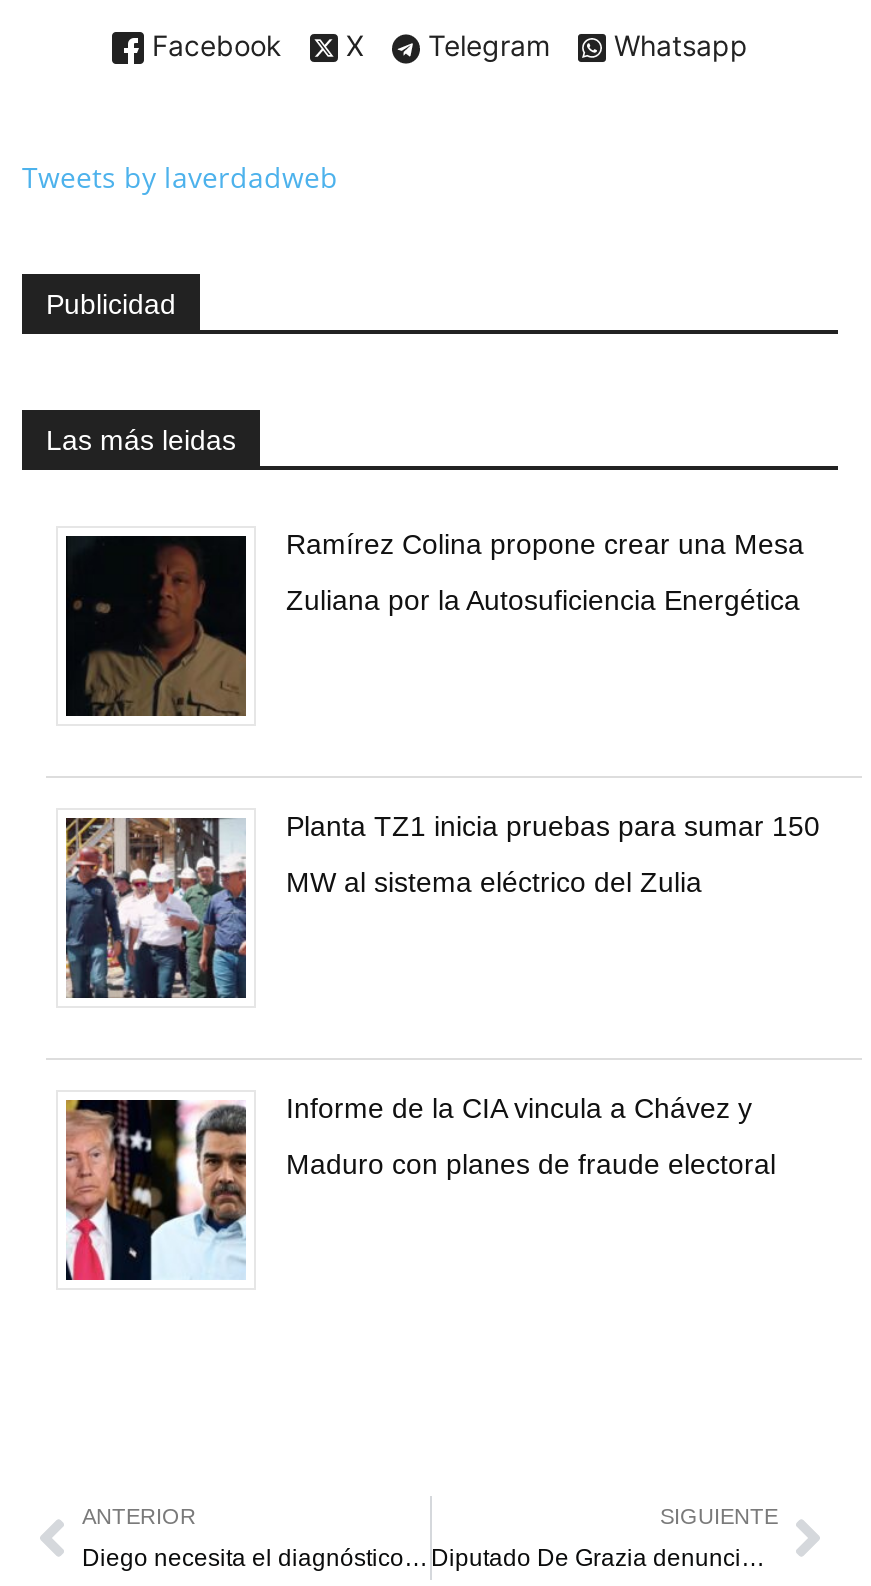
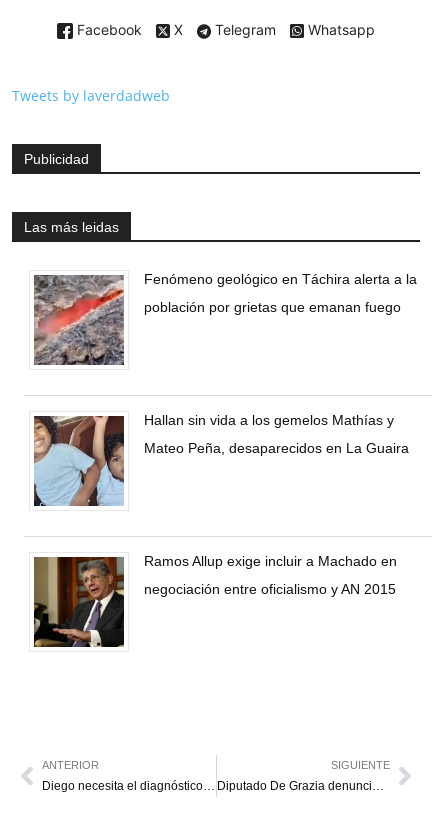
[64,529,804,716] [image] | Ramírez Colina propone crear una Mesa -> [33,271,417,366] [image] | Fenómeno geológico en Táchira alerta a la
[286,585,800,617] Zuliana por la Autosuficiencia Energética -> [144,299,401,315] población por grietas que emanan fuego
[64,811,820,1000] [image] | Planta TZ1 inicia pruebas para sumar 150 -> [33,412,394,507] [image] | Hallan sin vida a los gemelos Mathías y
[286,867,702,899] MW al sistema eléctrico del Zulia -> [144,440,409,456] Mateo Peña, desaparecidos en La Guaira
[66,1093,752,1282] [image] | Informe de la CIA vincula a Chávez y -> [33,553,397,648] [image] | Ramos Allup exige incluir a Machado en
[286,1149,776,1181] Maduro con planes de fraude electoral -> [144,581,396,597] negociación entre oficialismo y AN 2015

